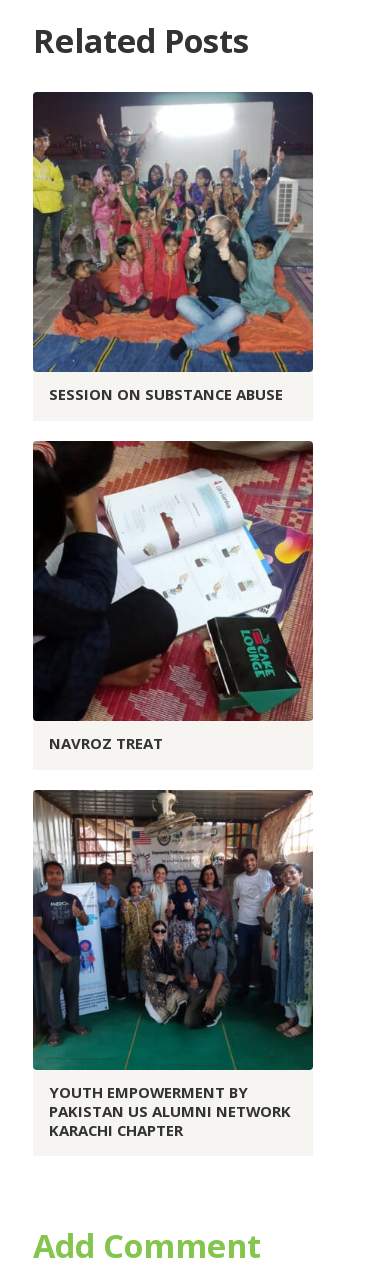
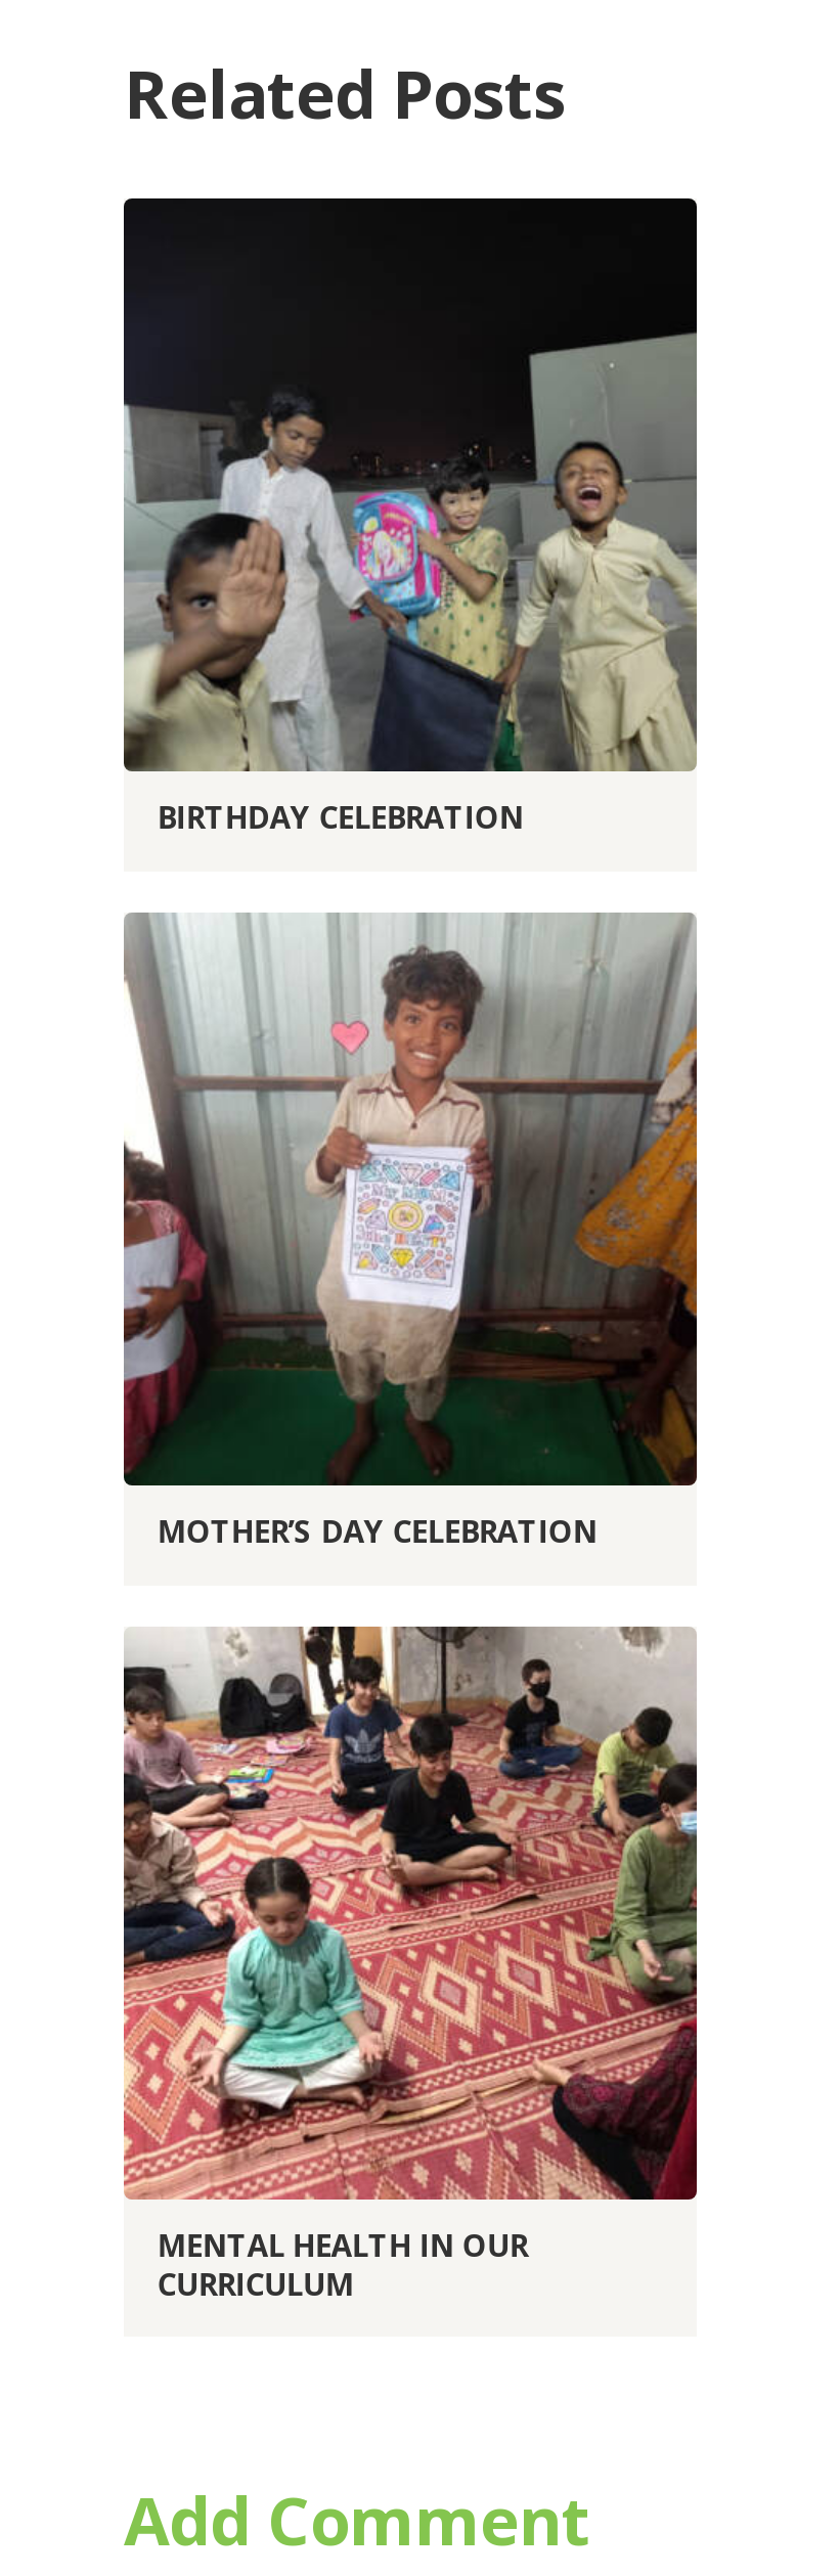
[32,91,313,404] [image] | SESSION ON SUBSTANCE ABUSE -> [122,196,697,837] [image] | BIRTHDAY CELEBRATION
[32,440,314,753] [image] | NAVROZ TREAT -> [122,913,699,1551] [image] | MOTHER’S DAY CELEBRATION
[32,789,313,1140] [image] | YOUTH EMPOWERMENT BY | PAKISTAN US ALUMNI NETWORK | KARACHI CHAPTER -> [122,1625,697,2303] [image] | MENTAL HEALTH IN OUR | CURRICULUM

